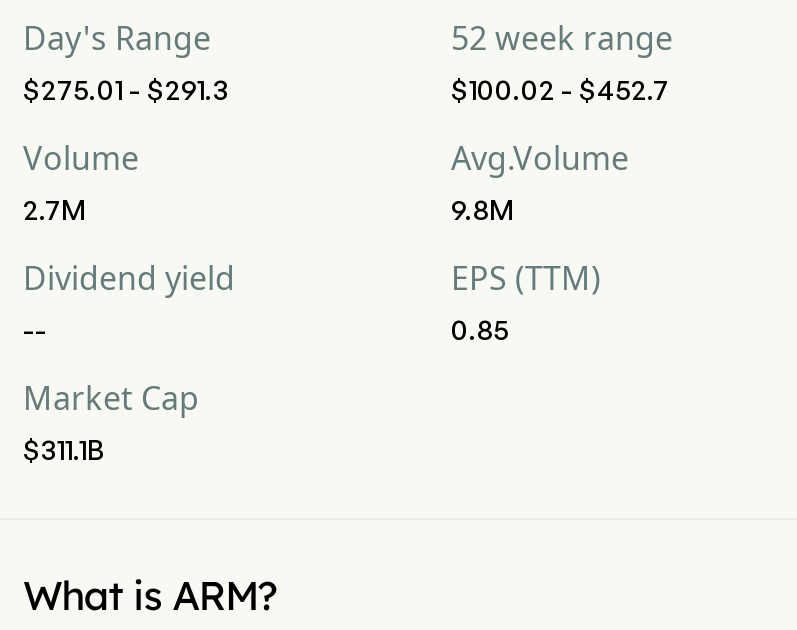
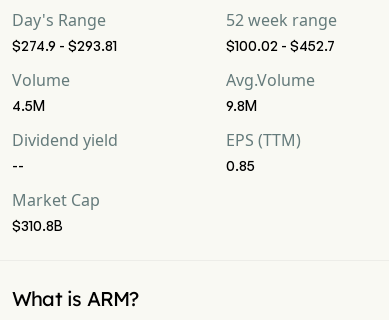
[23,72,229,106] $275.01 - $291.3 -> [12,37,117,54] $274.9 - $293.81
[23,192,85,226] 2.7M -> [12,97,45,114] 4.5M
[23,432,105,466] $311.1B -> [12,217,63,234] $310.8B

